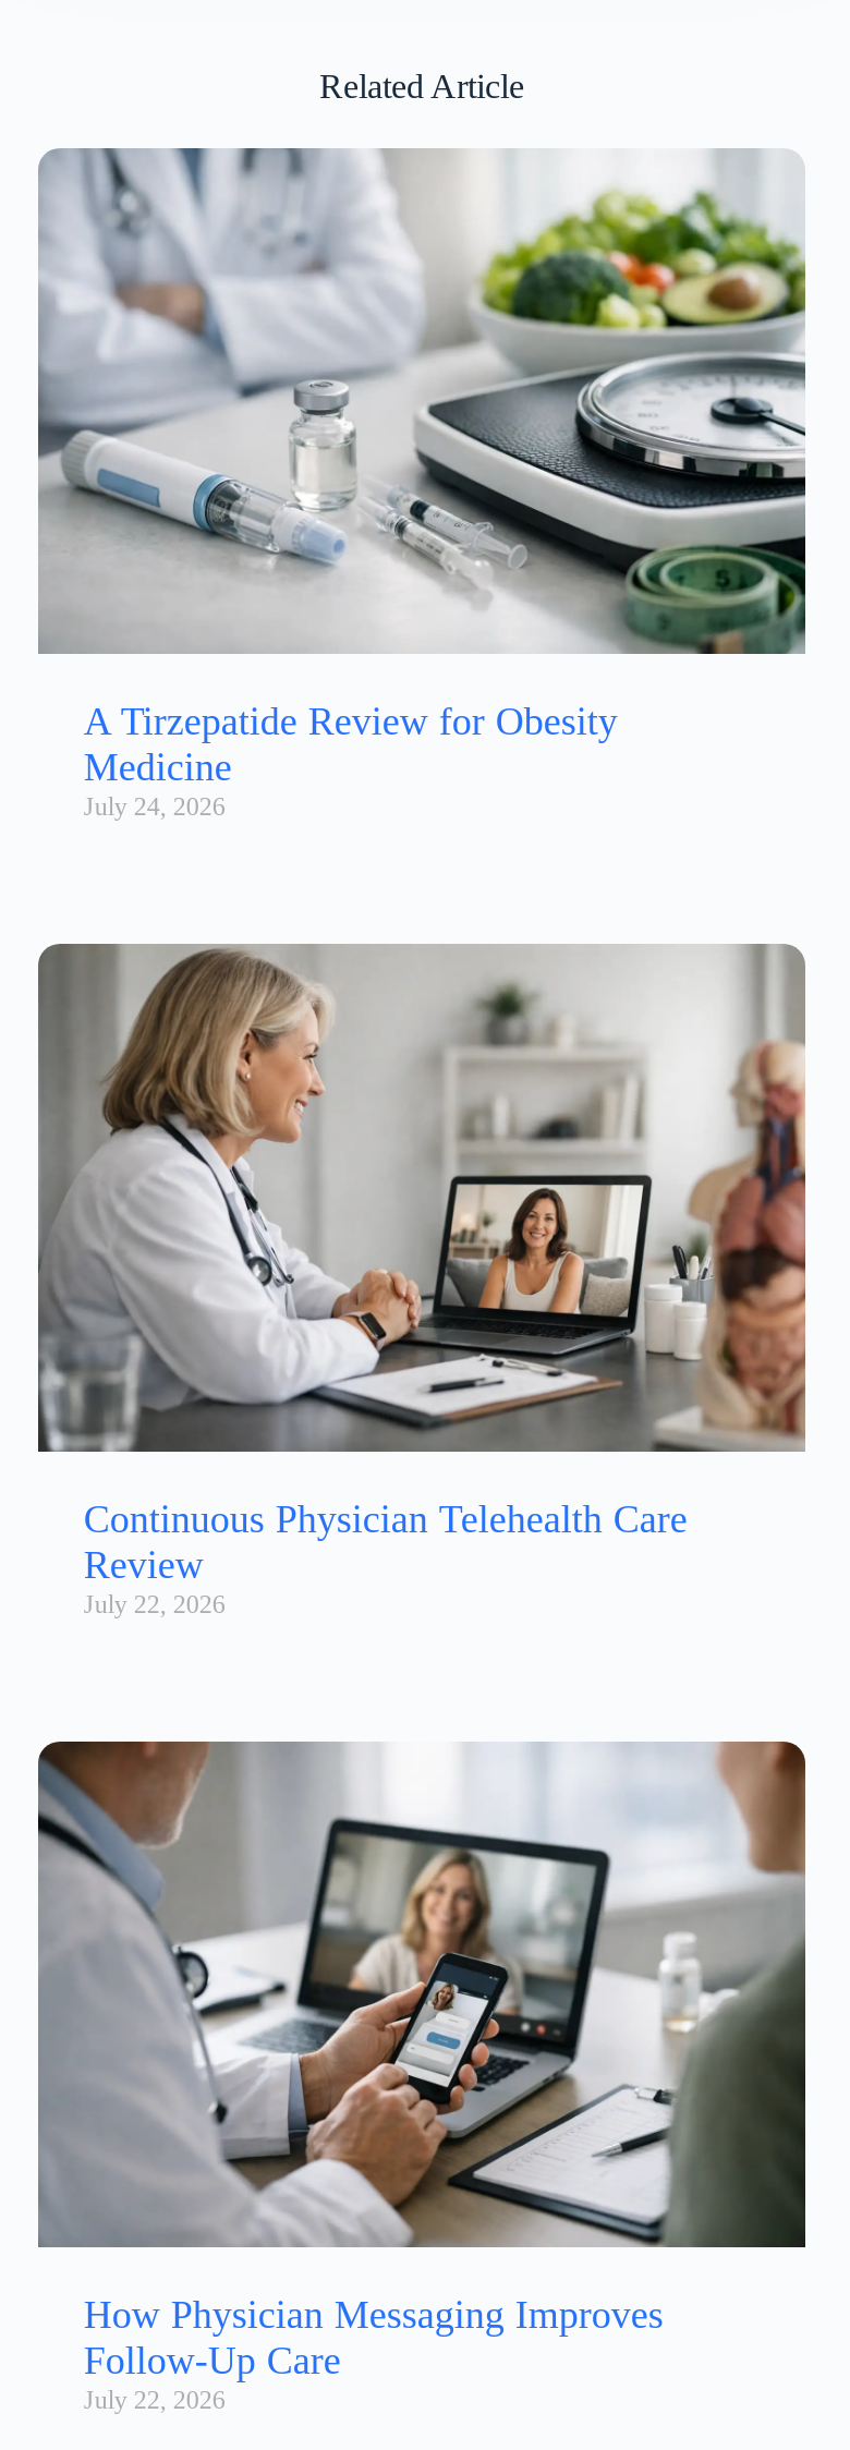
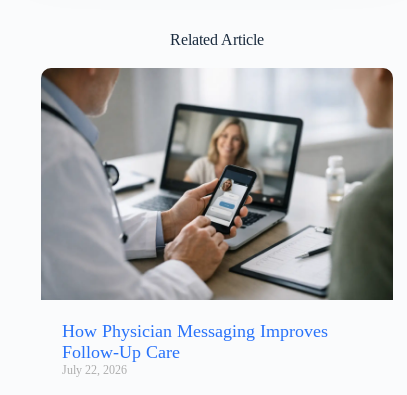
[40,146,807,823] [image] | A Tirzepatide Review for Obesity | Medicine | July 24, 2026 -> none
[36,942,807,1619] [image] | Continuous Physician Telehealth Care | Review | July 22, 2026 -> none

